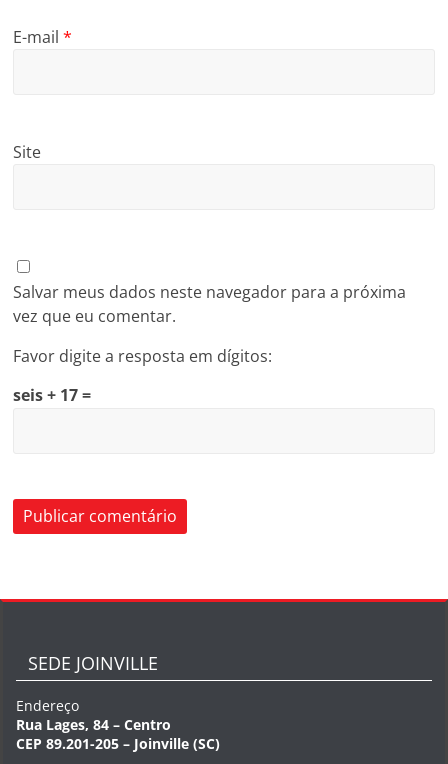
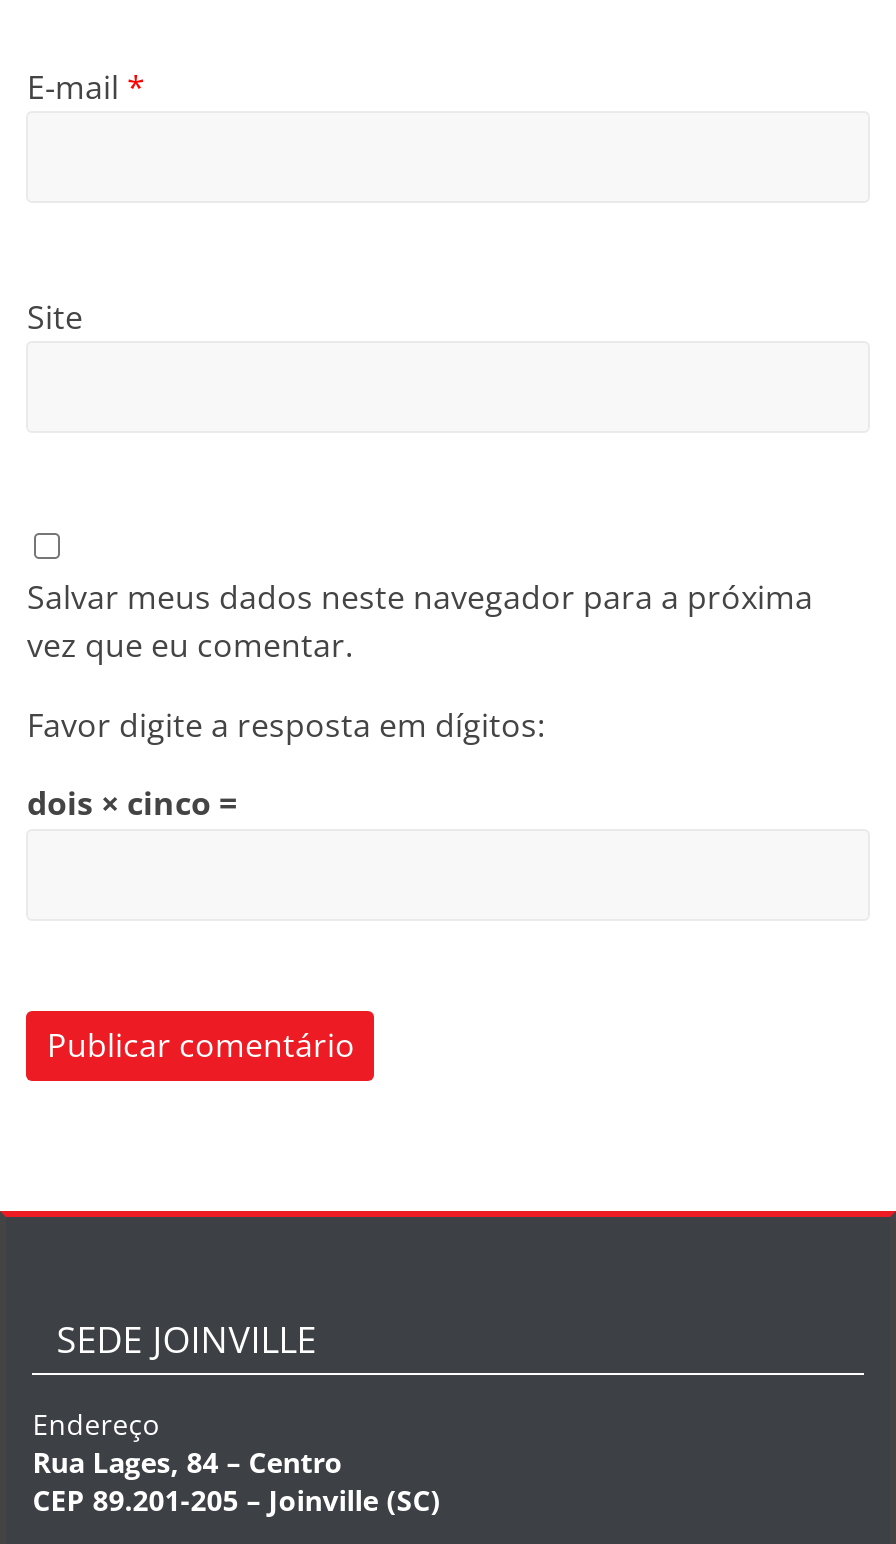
[13,384,91,406] seis + 17 = -> [27,781,237,825] dois × cinco =

